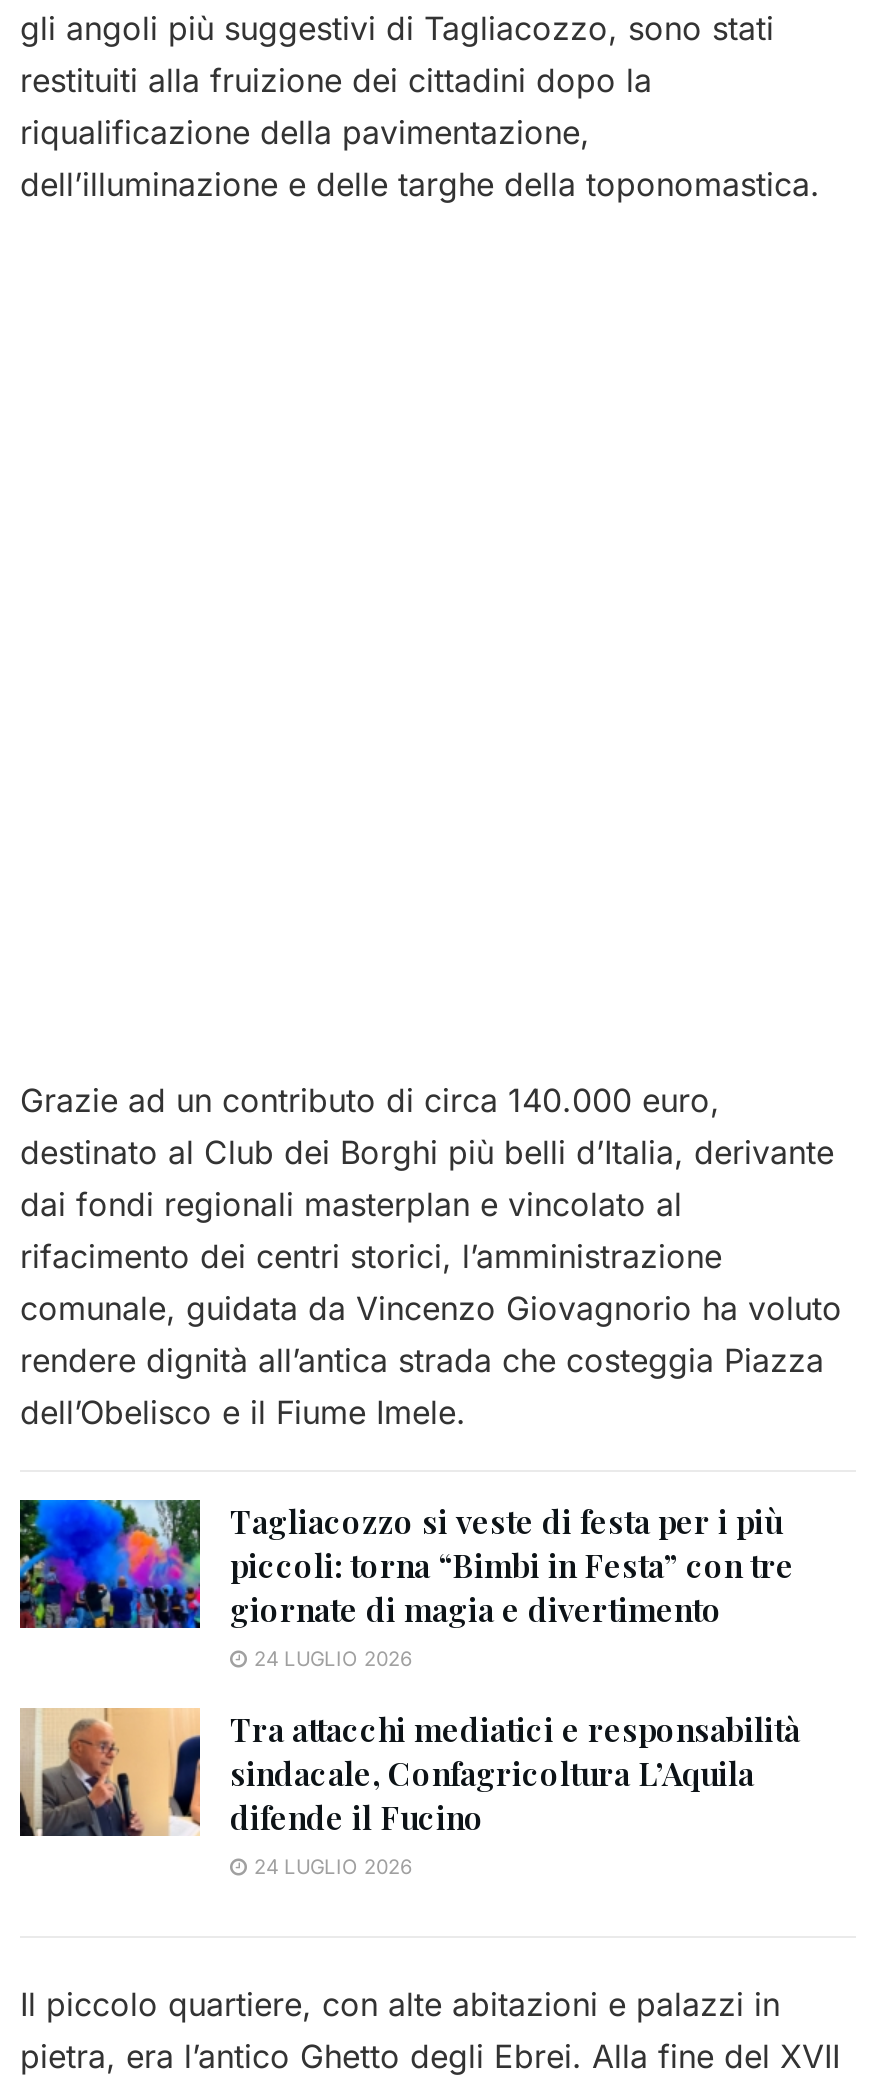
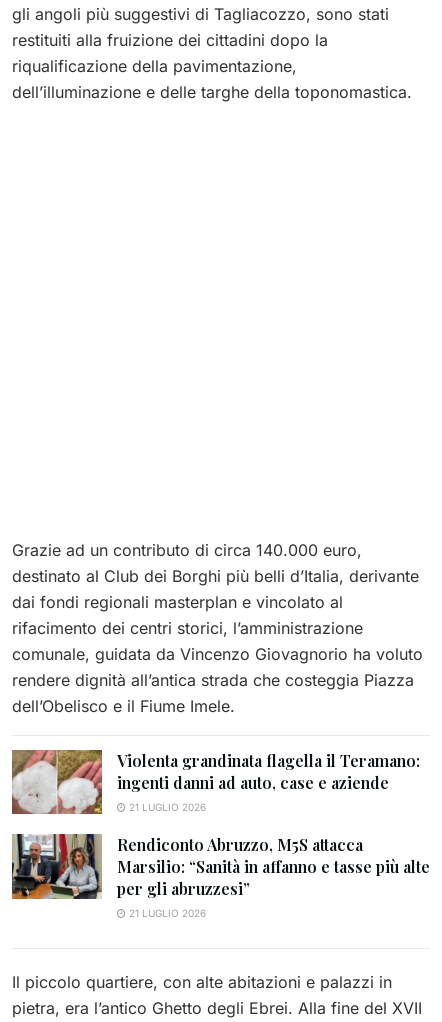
[18,1498,794,1670] [image] | Tagliacozzo si veste di festa per i più | piccoli: torna “Bimbi in Festa” con tre | giornate di magia e divertimento | 24 LUGLIO 2026 -> [11,749,420,815] [image] | Violenta grandinata flagella il Teramano: | ingenti danni ad auto, case e aziende | 21 LUGLIO 2026
[18,1708,800,1878] [image] | Tra attacchi mediatici e responsabilità | sindacale, Confagricoltura L’Aquila | difende il Fucino | 24 LUGLIO 2026 -> [11,833,430,919] [image] | Rendiconto Abruzzo, M5S attacca | Marsilio: “Sanità in affanno e tasse più alte | per gli abruzzesi” | 21 LUGLIO 2026

